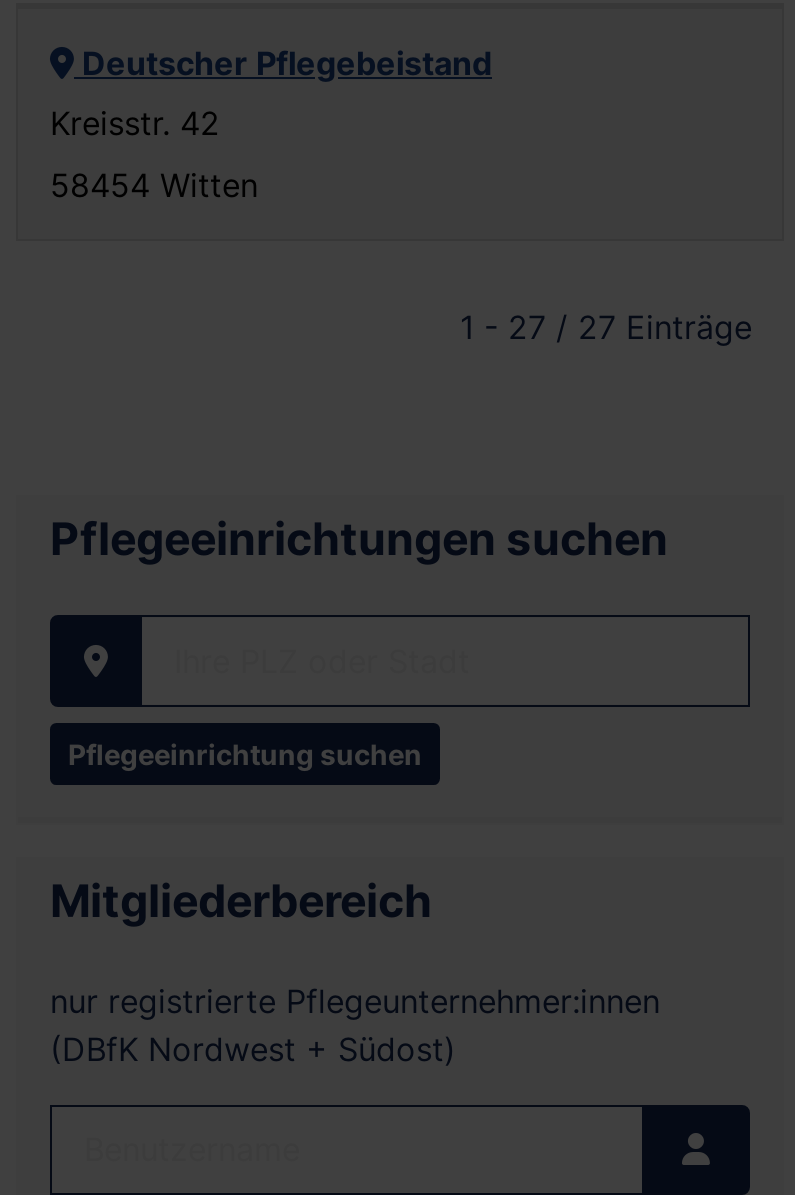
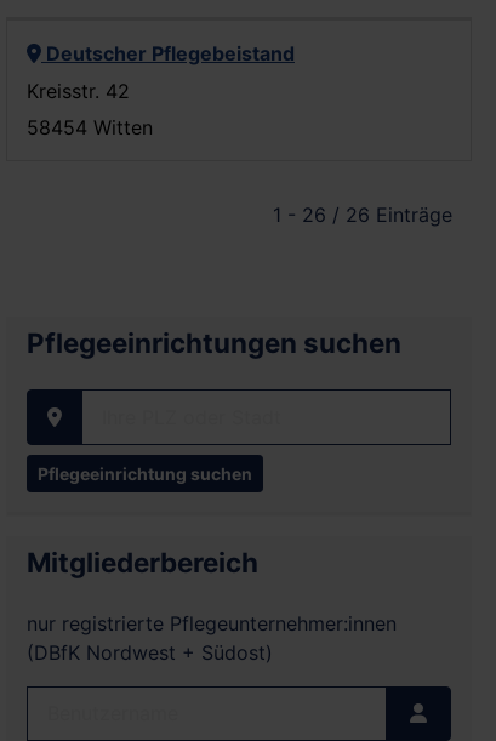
[460,308,752,348] 1 - 27 / 27 Einträge -> [273,203,452,227] 1 - 26 / 26 Einträge

